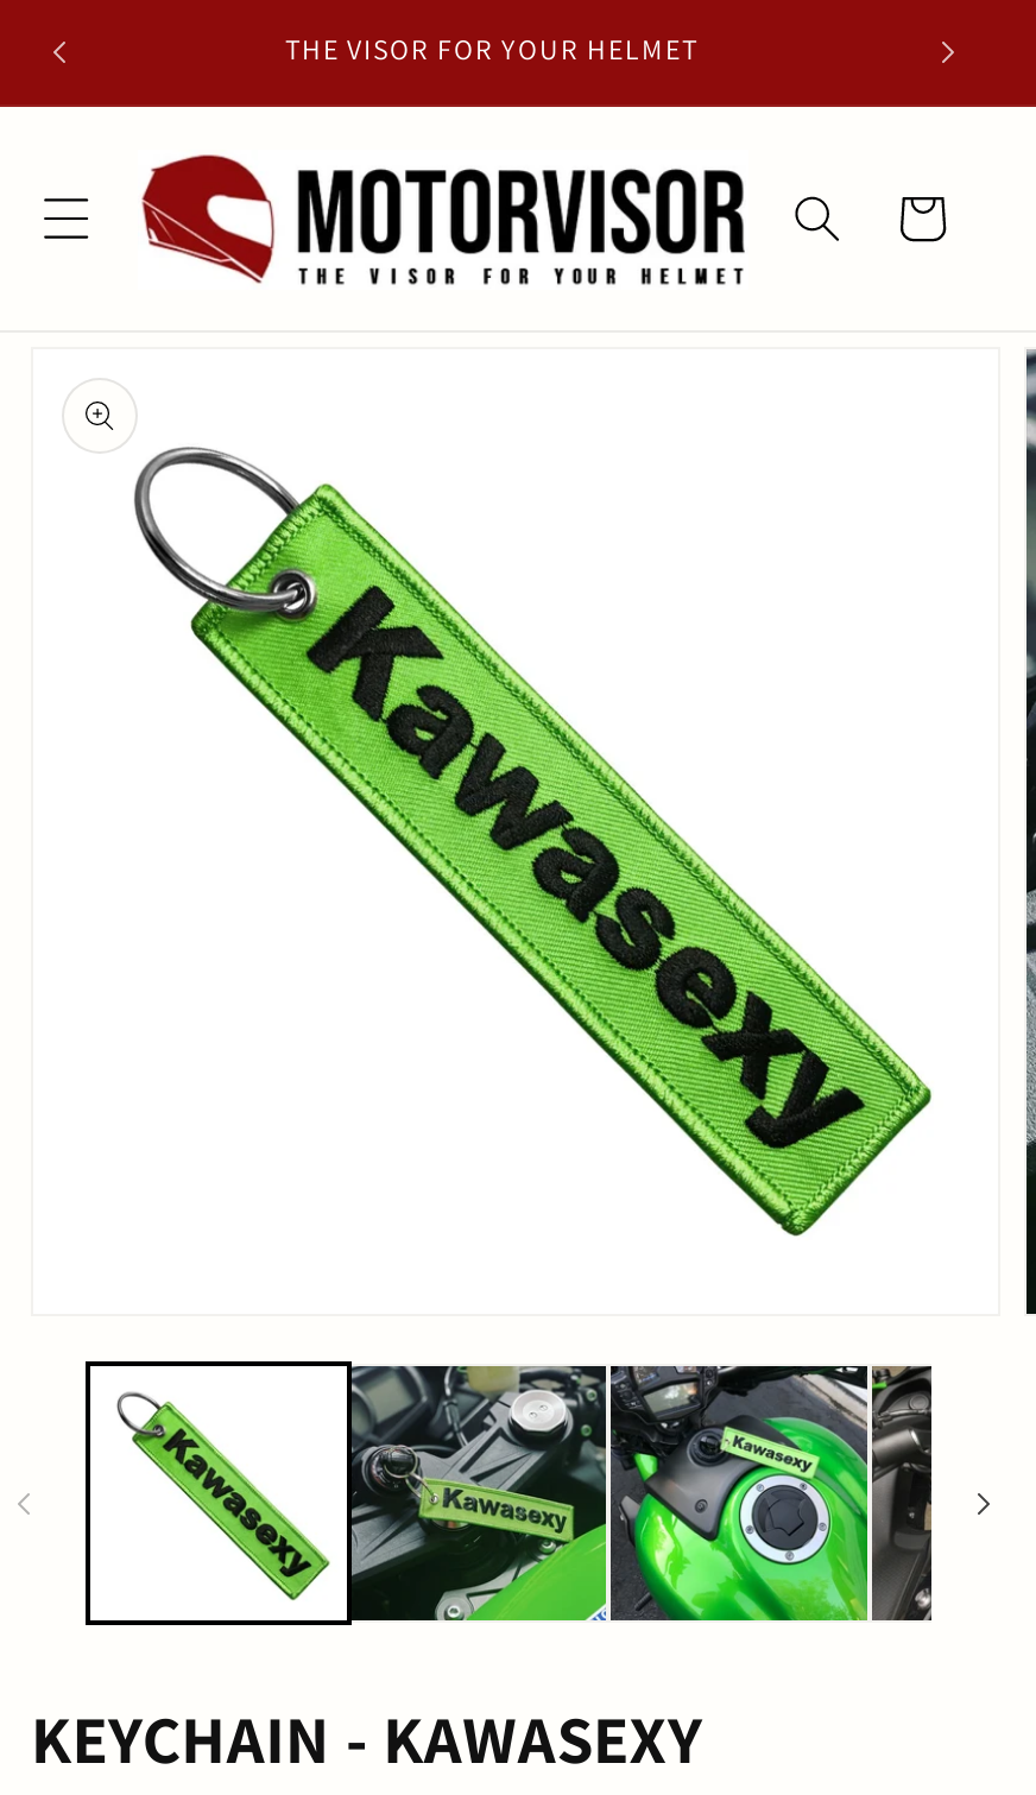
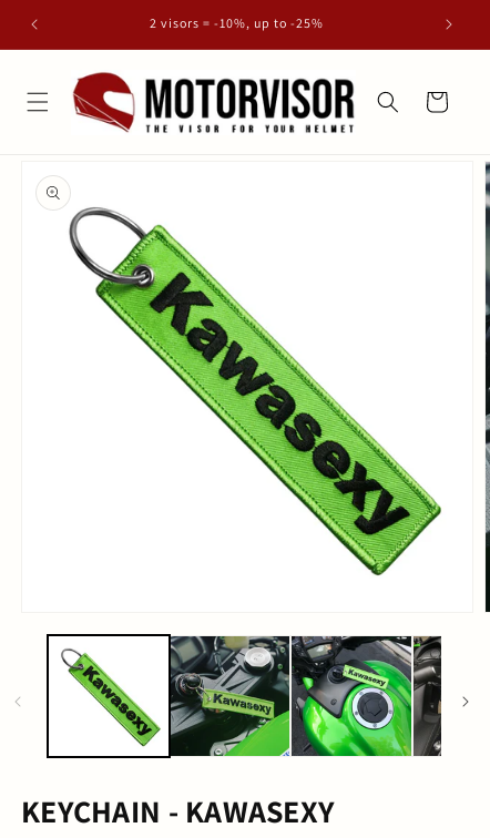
[285,31,699,67] THE VISOR FOR YOUR HELMET -> [149,14,323,31] 2 visors = -10%, up to -25%

